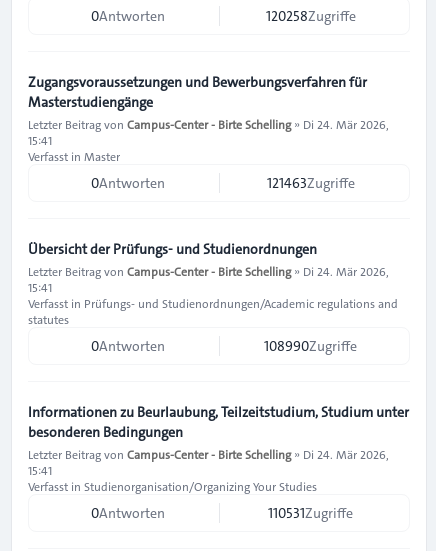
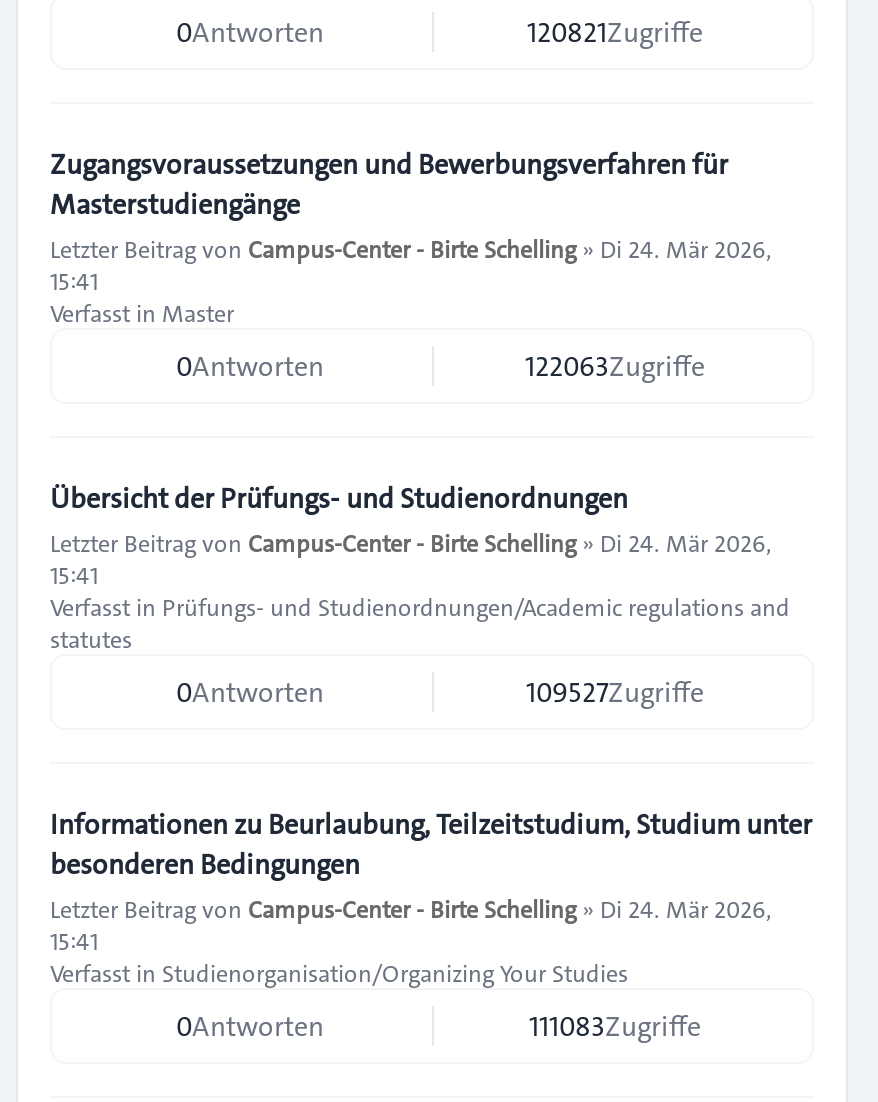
[265,6,355,26] 120258Zugriffe -> [527,12,703,52] 120821Zugriffe
[266,173,354,193] 121463Zugriffe -> [525,346,705,386] 122063Zugriffe
[264,336,357,356] 108990Zugriffe -> [526,672,704,712] 109527Zugriffe
[268,503,353,523] 110531Zugriffe -> [529,1006,701,1046] 111083Zugriffe

